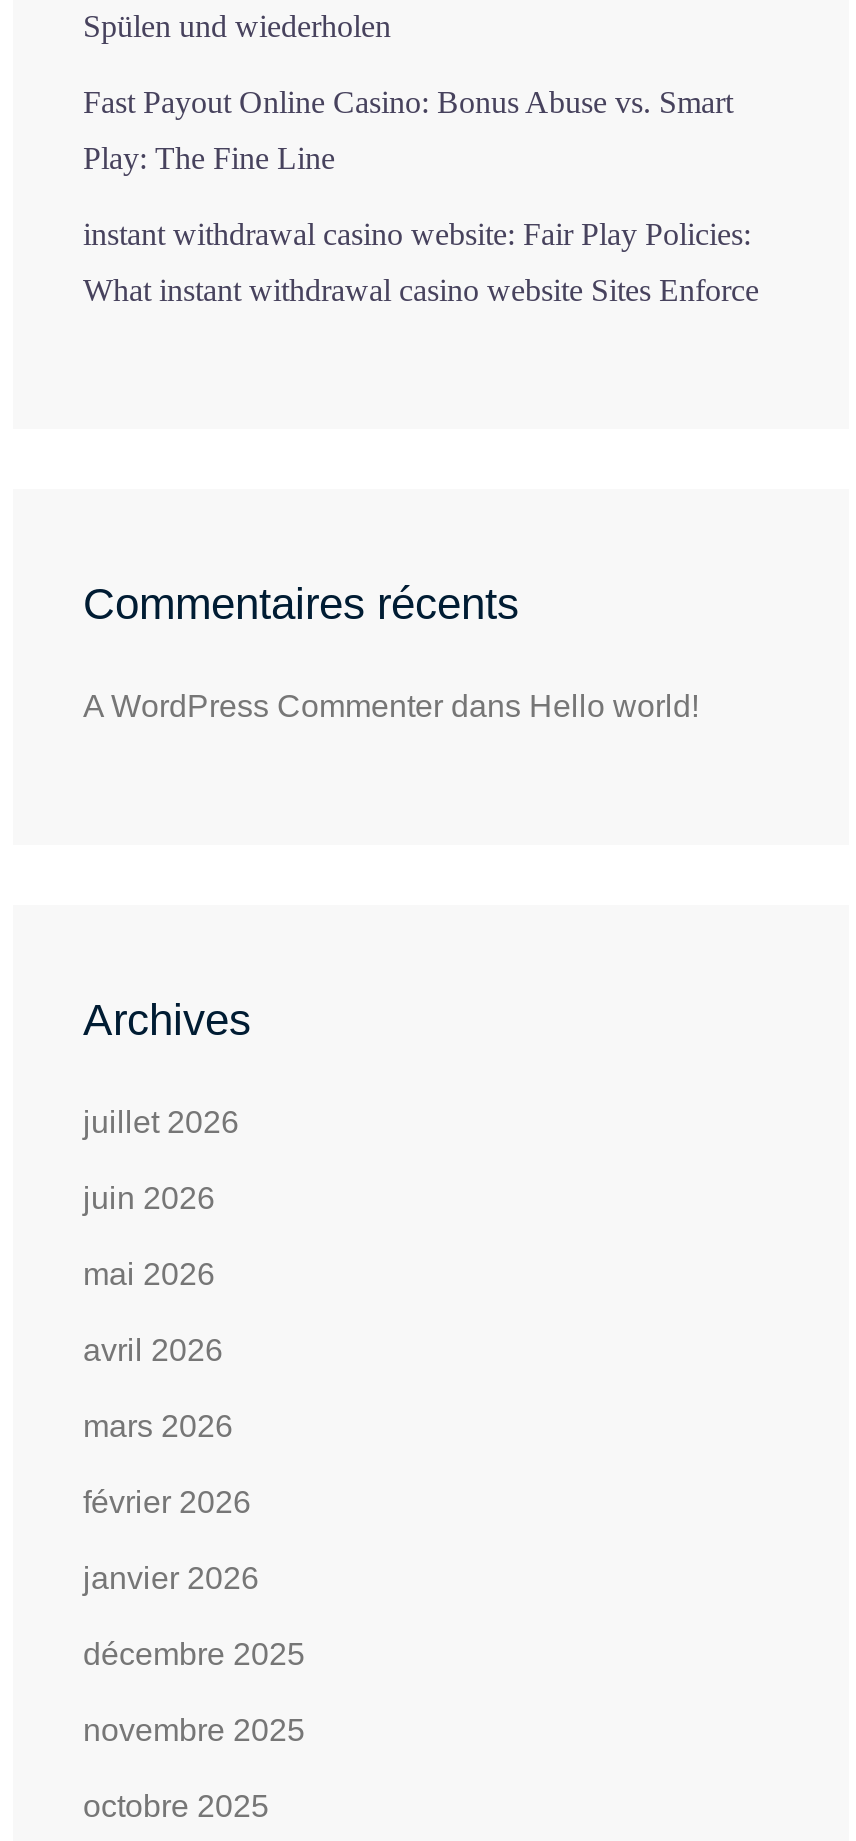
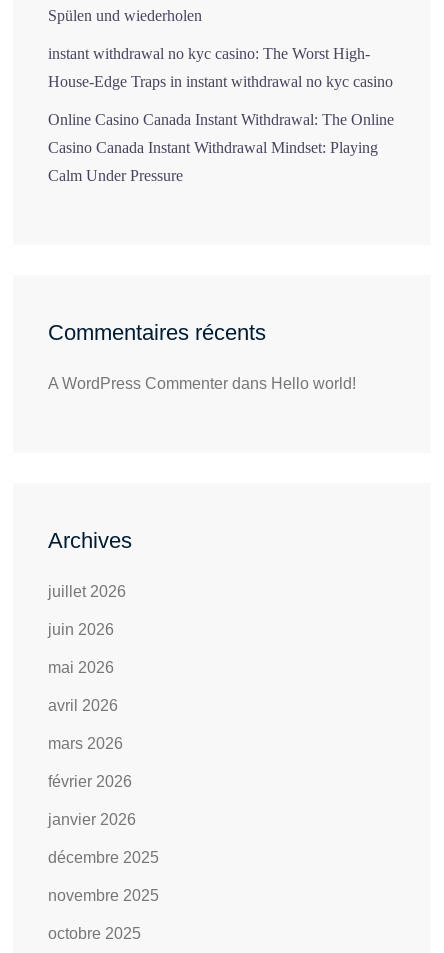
[83,85,759,307] Fast Payout Online Casino: Bonus Abuse vs. Smart | Play: The Fine Line | instant withdrawal casino website: Fair Play Policies: | What instant withdrawal casino website Sites Enforce -> [48,45,394,184] instant withdrawal no kyc casino: The Worst High- | House-Edge Traps in instant withdrawal no kyc casino | Online Casino Canada Instant Withdrawal: The Online | Casino Canada Instant Withdrawal Mindset: Playing | Calm Under Pressure

